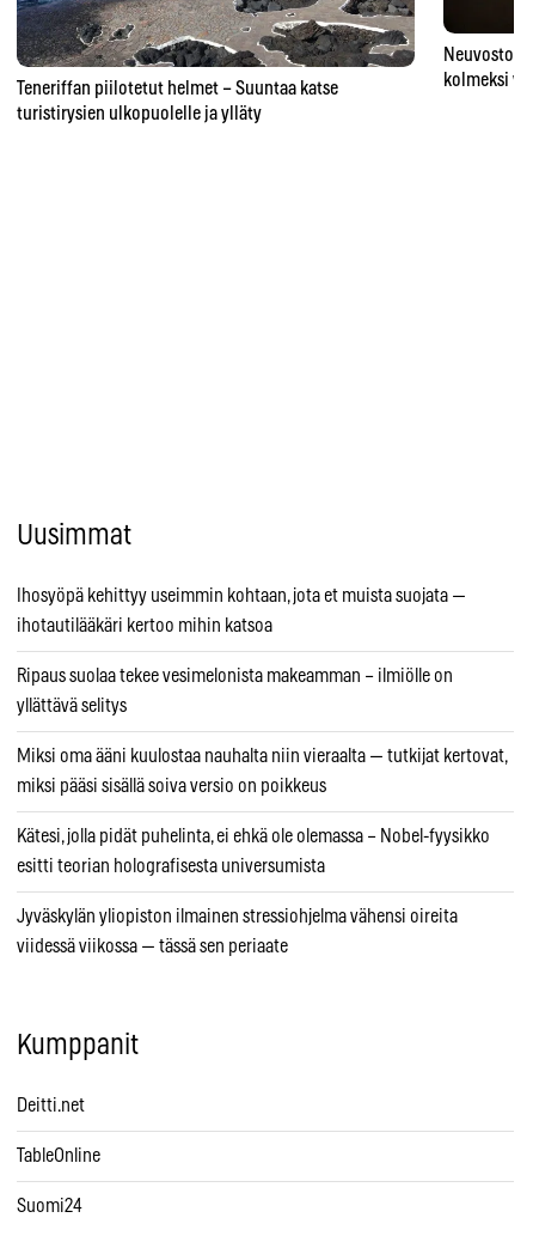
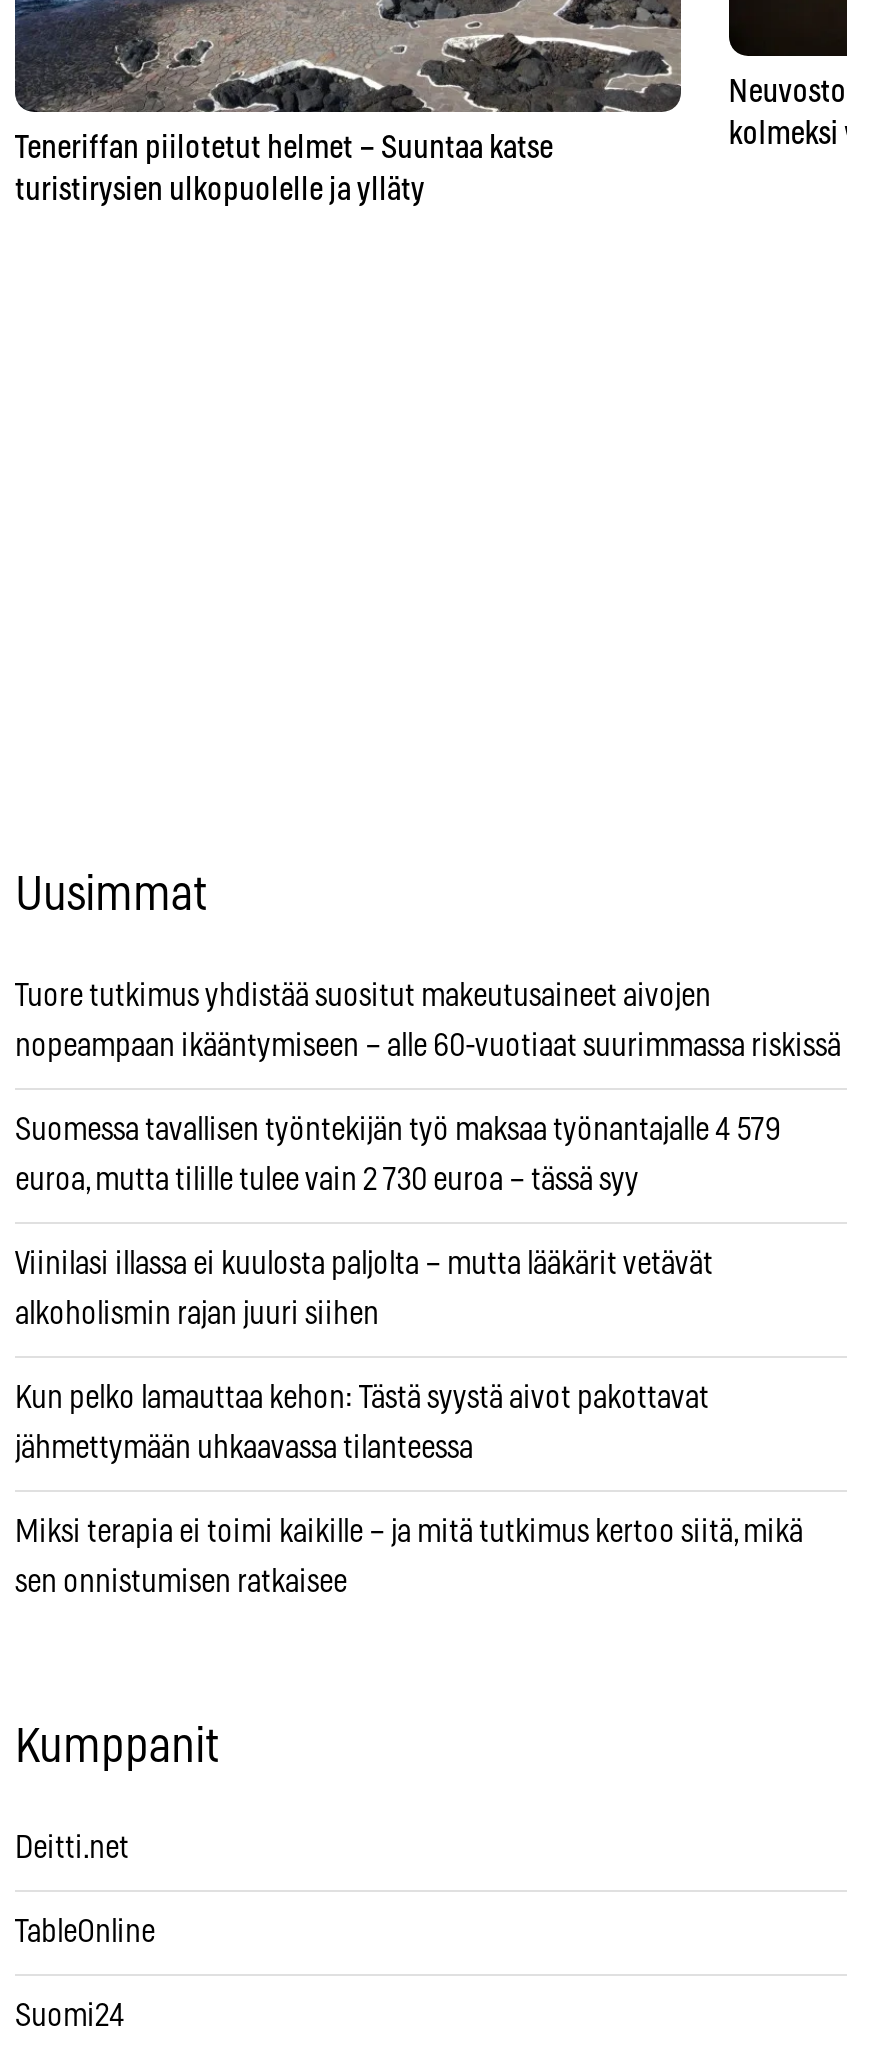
[17,586,466,605] Ihosyöpä kehittyy useimmin kohtaan, jota et muista suojata — -> [15,980,711,1012] Tuore tutkimus yhdistää suositut makeutusaineet aivojen
[17,616,272,635] ihotautilääkäri kertoo mihin katsoa -> [15,1030,841,1062] nopeampaan ikääntymiseen – alle 60-vuotiaat suurimmassa riskissä
[17,666,453,686] Ripaus suolaa tekee vesimelonista makeamman – ilmiölle on -> [15,1114,781,1146] Suomessa tavallisen työntekijän työ maksaa työnantajalle 4 579
[17,696,127,716] yllättävä selitys -> [15,1164,639,1196] euroa, mutta tilille tulee vain 2 730 euroa – tässä syy
[17,747,507,766] Miksi oma ääni kuulostaa nauhalta niin vieraalta — tutkijat kertovat, -> [15,1248,713,1280] Viinilasi illassa ei kuulosta paljolta – mutta lääkärit vetävät
[17,777,326,796] miksi pääsi sisällä soiva versio on poikkeus -> [15,1298,379,1330] alkoholismin rajan juuri siihen
[17,827,490,846] Kätesi, jolla pidät puhelinta, ei ehkä ole olemassa – Nobel-fyysikko -> [15,1382,709,1414] Kun pelko lamauttaa kehon: Tästä syystä aivot pakottavat
[17,857,325,876] esitti teorian holografisesta universumista -> [15,1432,473,1464] jähmettymään uhkaavassa tilanteessa
[17,907,458,926] Jyväskylän yliopiston ilmainen stressiohjelma vähensi oireita -> [15,1516,803,1548] Miksi terapia ei toimi kaikille – ja mitä tutkimus kertoo siitä, mikä
[17,937,288,956] viidessä viikossa — tässä sen periaate -> [15,1566,347,1598] sen onnistumisen ratkaisee

